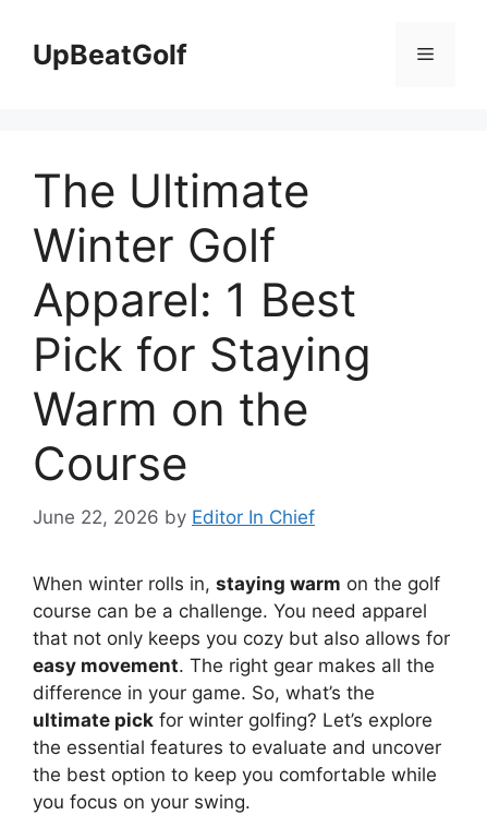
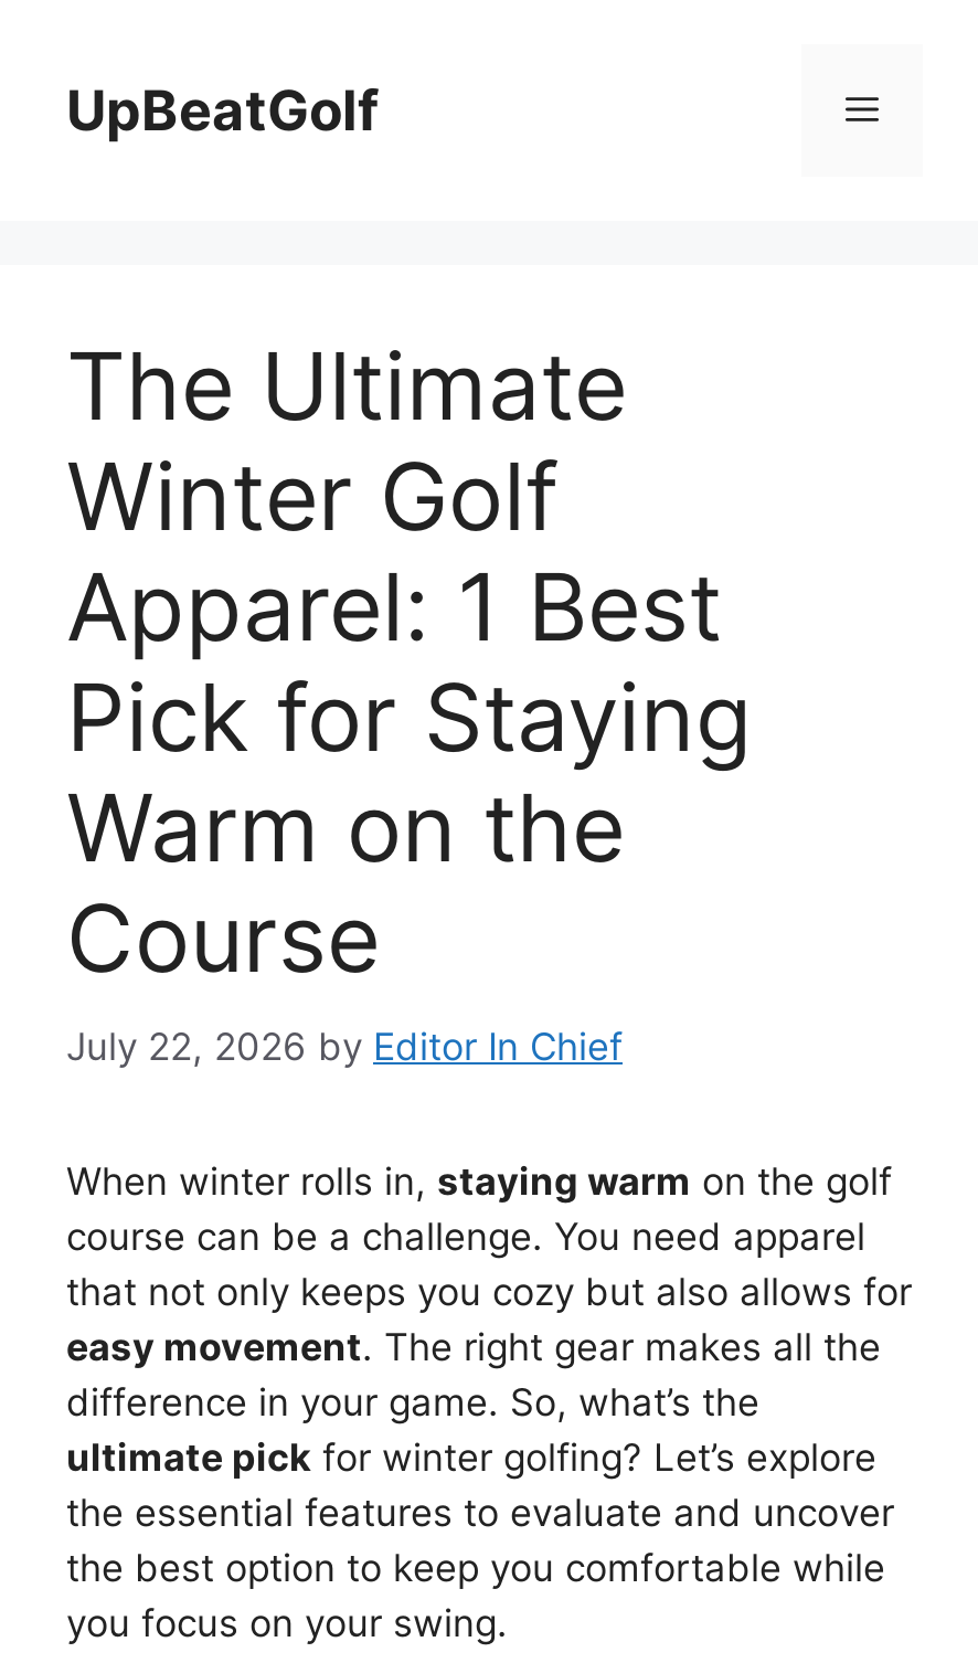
[33,506,315,528] June 22, 2026 by Editor In Chief -> [66,1024,623,1068] July 22, 2026 by Editor In Chief

